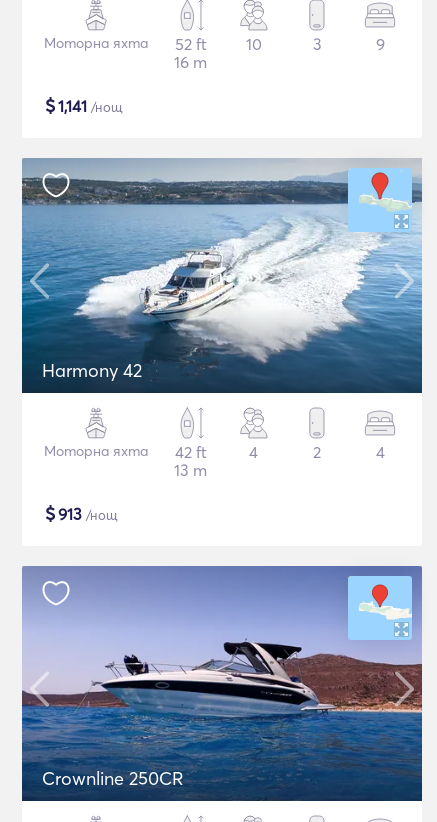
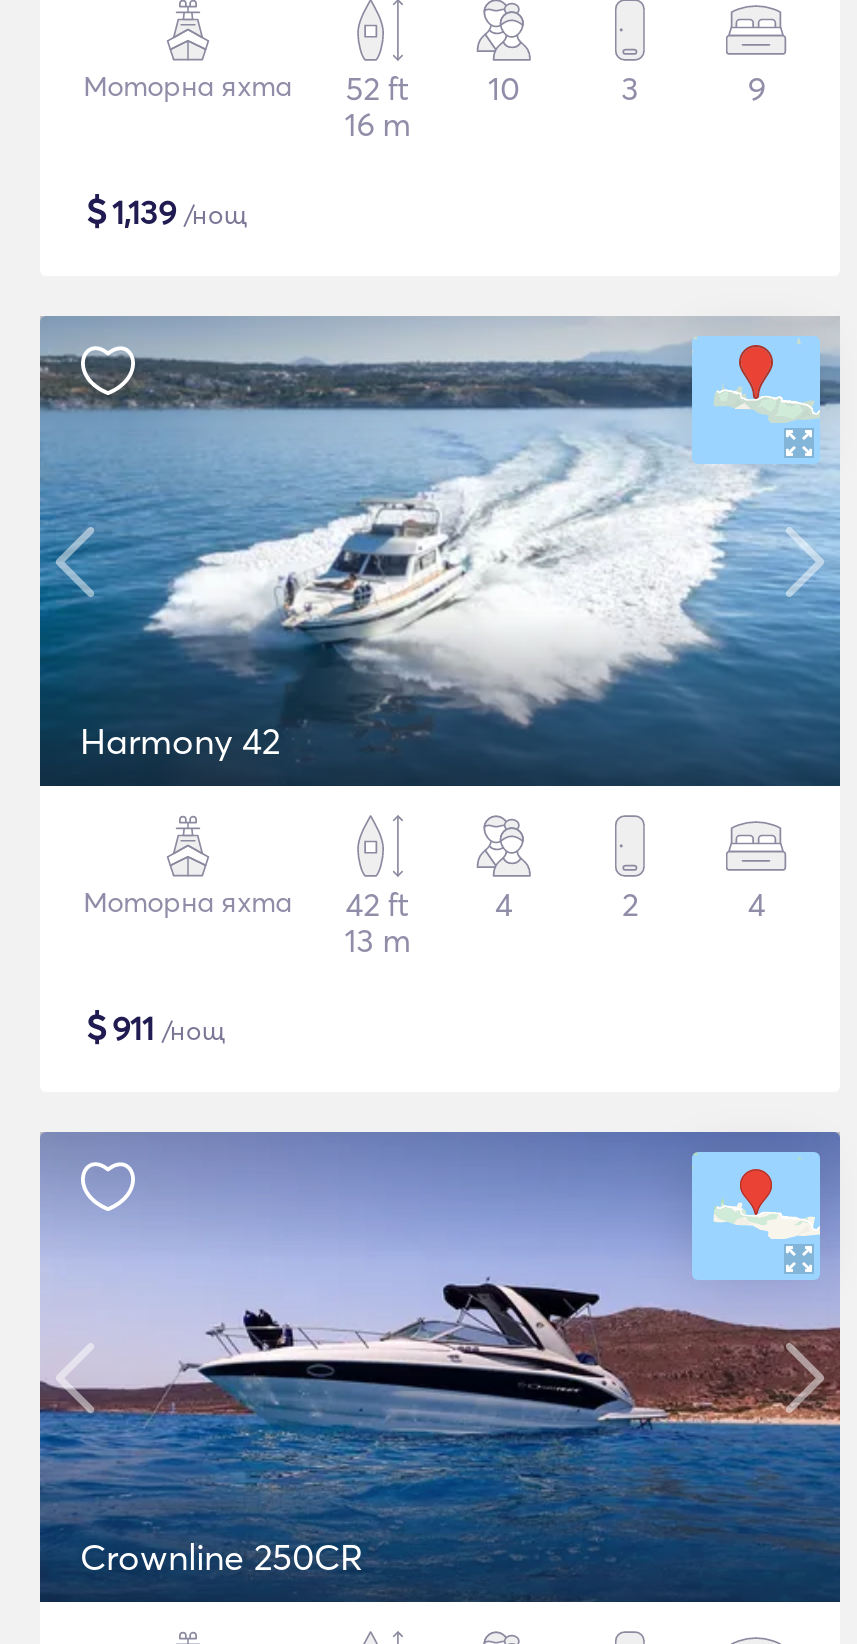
[45,94,123,117] $1,141 /нощ -> [86,188,248,234] $1,139 /нощ
[45,502,118,525] $913 /нощ -> [86,1004,226,1050] $911 /нощ

